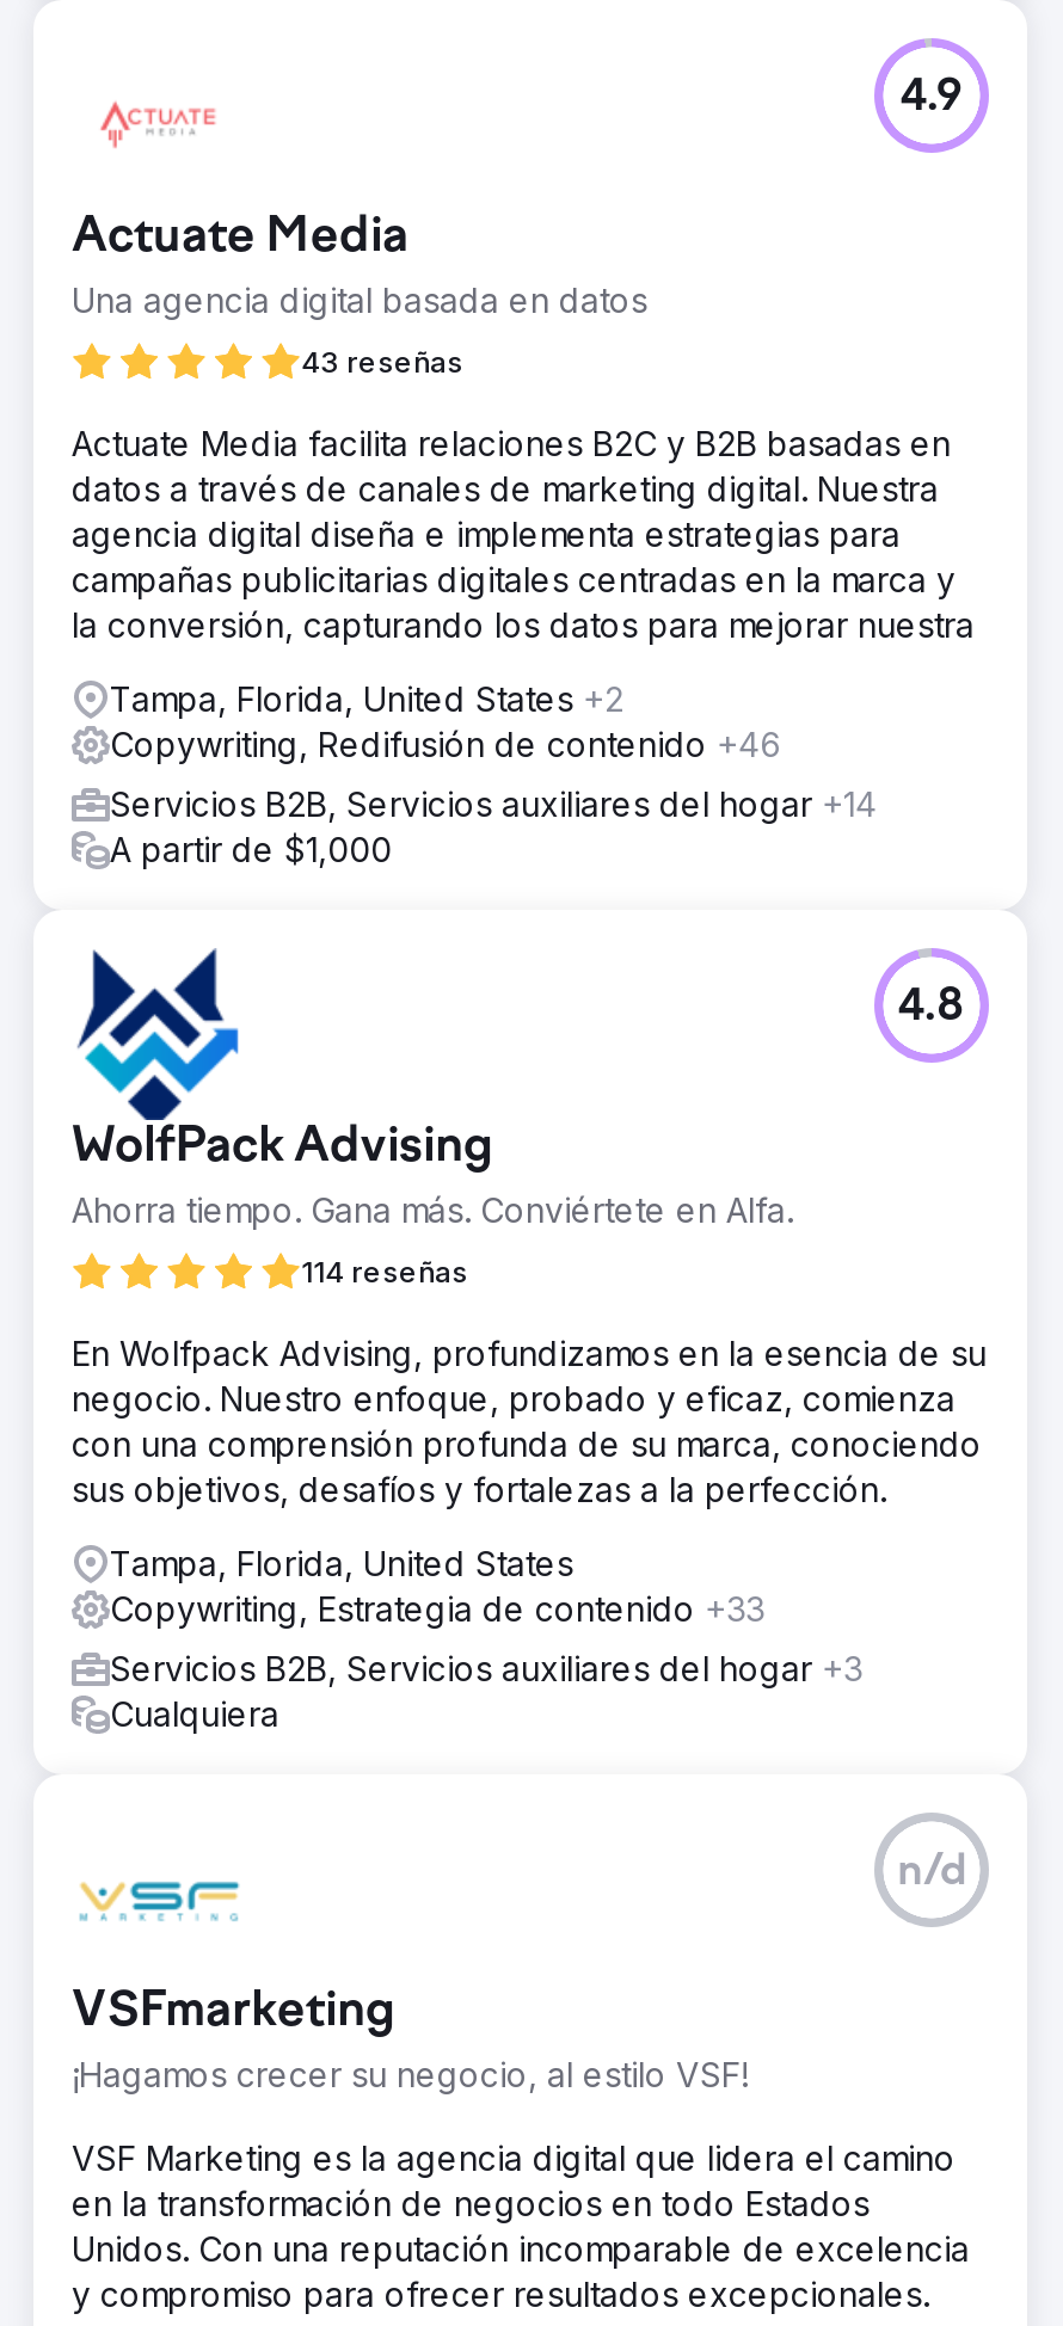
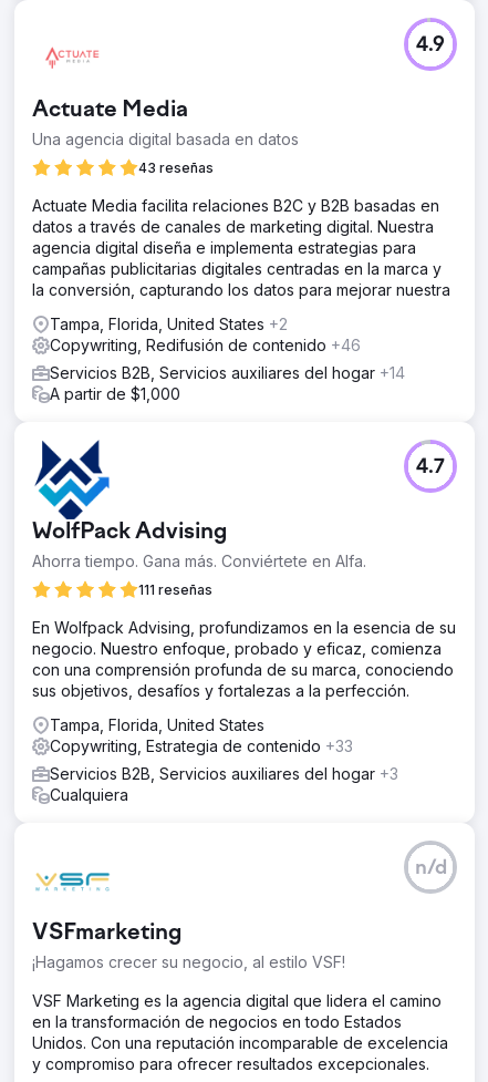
[898,986,965,1032] 4.8 -> [416,457,445,478] 4.7
[301,1254,468,1290] 114 reseñas -> [138,581,212,598] 111 reseñas

